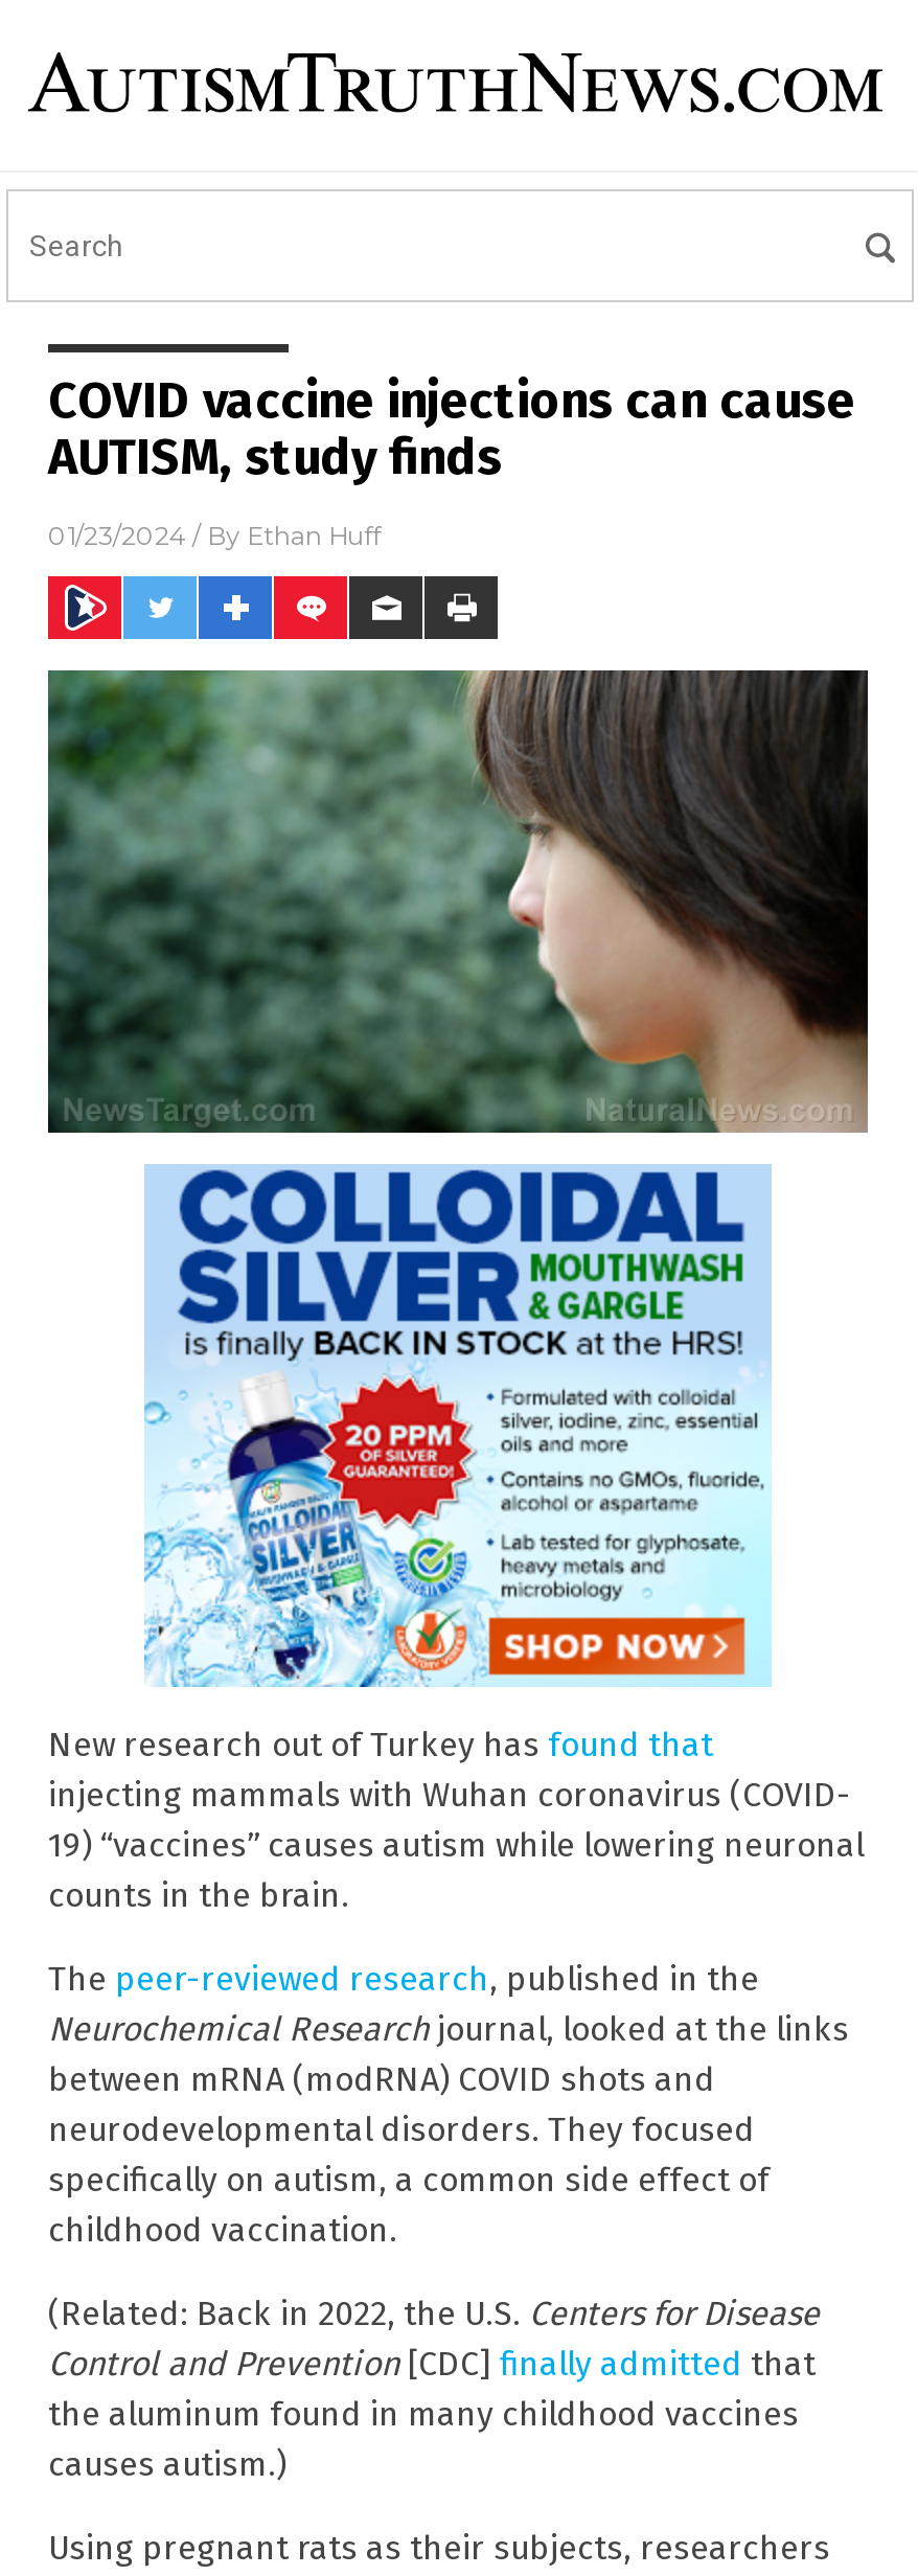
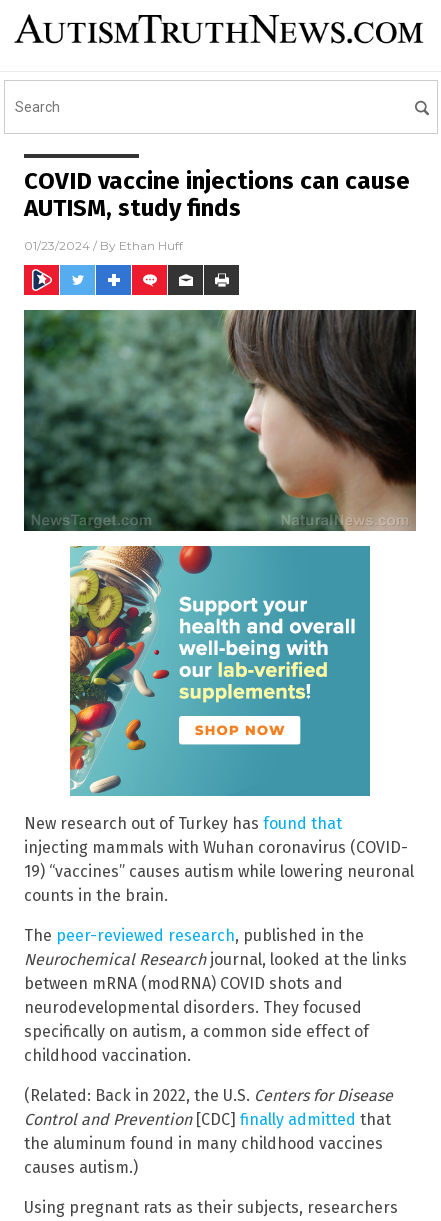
[142,1164,770,1687] [image] -> [69,545,370,797] [image]

